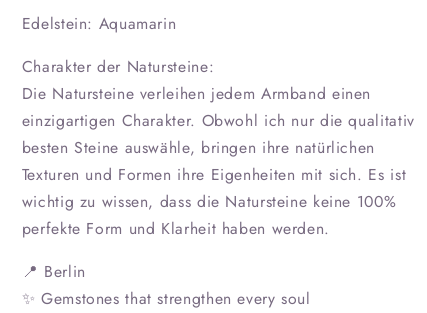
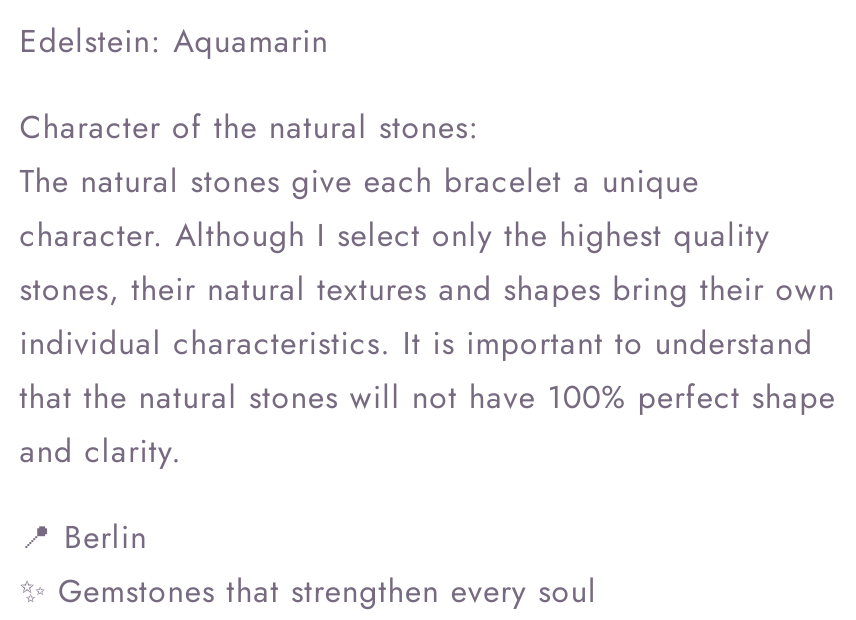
[22,55,415,240] Charakter der Natursteine: | Die Natursteine verleihen jedem Armband einen | einzigartigen Charakter. Obwohl ich nur die qualitativ | besten Steine auswähle, bringen ihre natürlichen | Texturen und Formen ihre Eigenheiten mit sich. Es ist | wichtig zu wissen, dass die Natursteine keine 100% | perfekte Form und Klarheit haben werden. -> [20,104,836,474] Character of the natural stones: | The natural stones give each bracelet a unique | character. Although I select only the highest quality | stones, their natural textures and shapes bring their own | individual characteristics. It is important to understand | that the natural stones will not have 100% perfect shape | and clarity.

